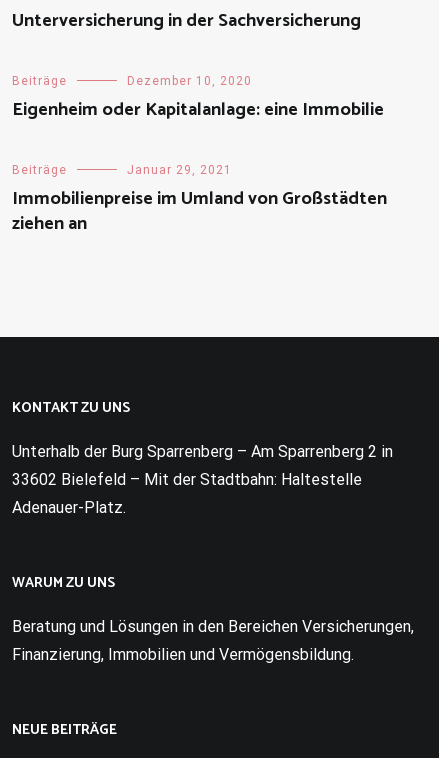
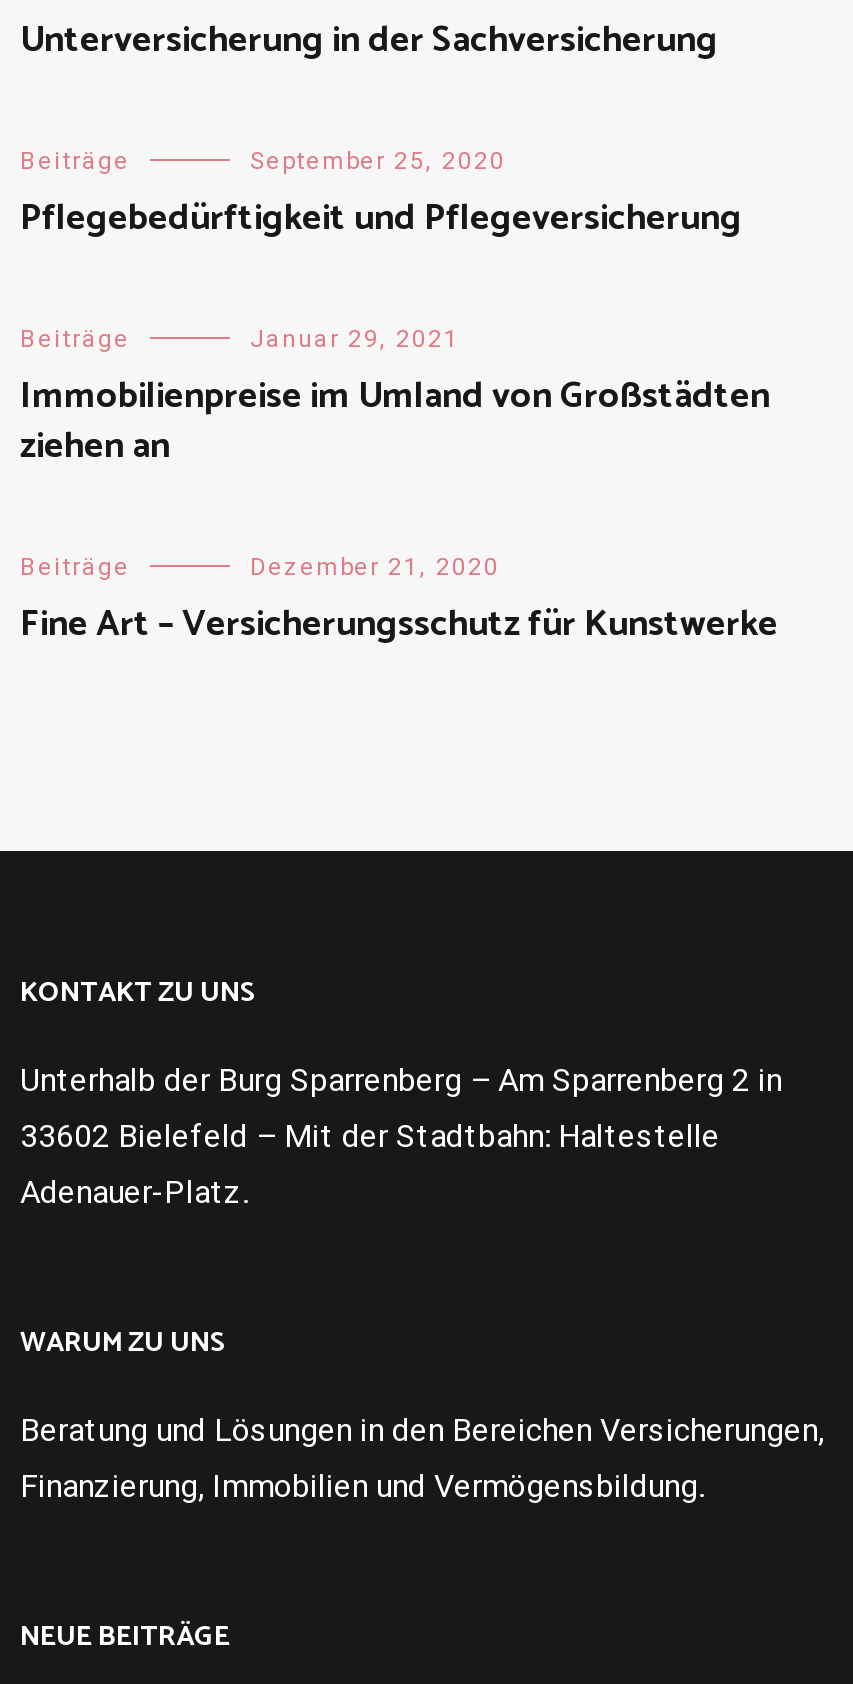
[12,74,384,125] Dezember 10, 2020 | Eigenheim oder Kapitalanlage: eine Immobilie -> [20,146,742,248] September 25, 2020 | Pflegebedürftigkeit und Pflegeversicherung
none -> [20,552,778,654] Beiträge | Dezember 21, 2020 | Fine Art – Versicherungsschutz für Kunstwerke

